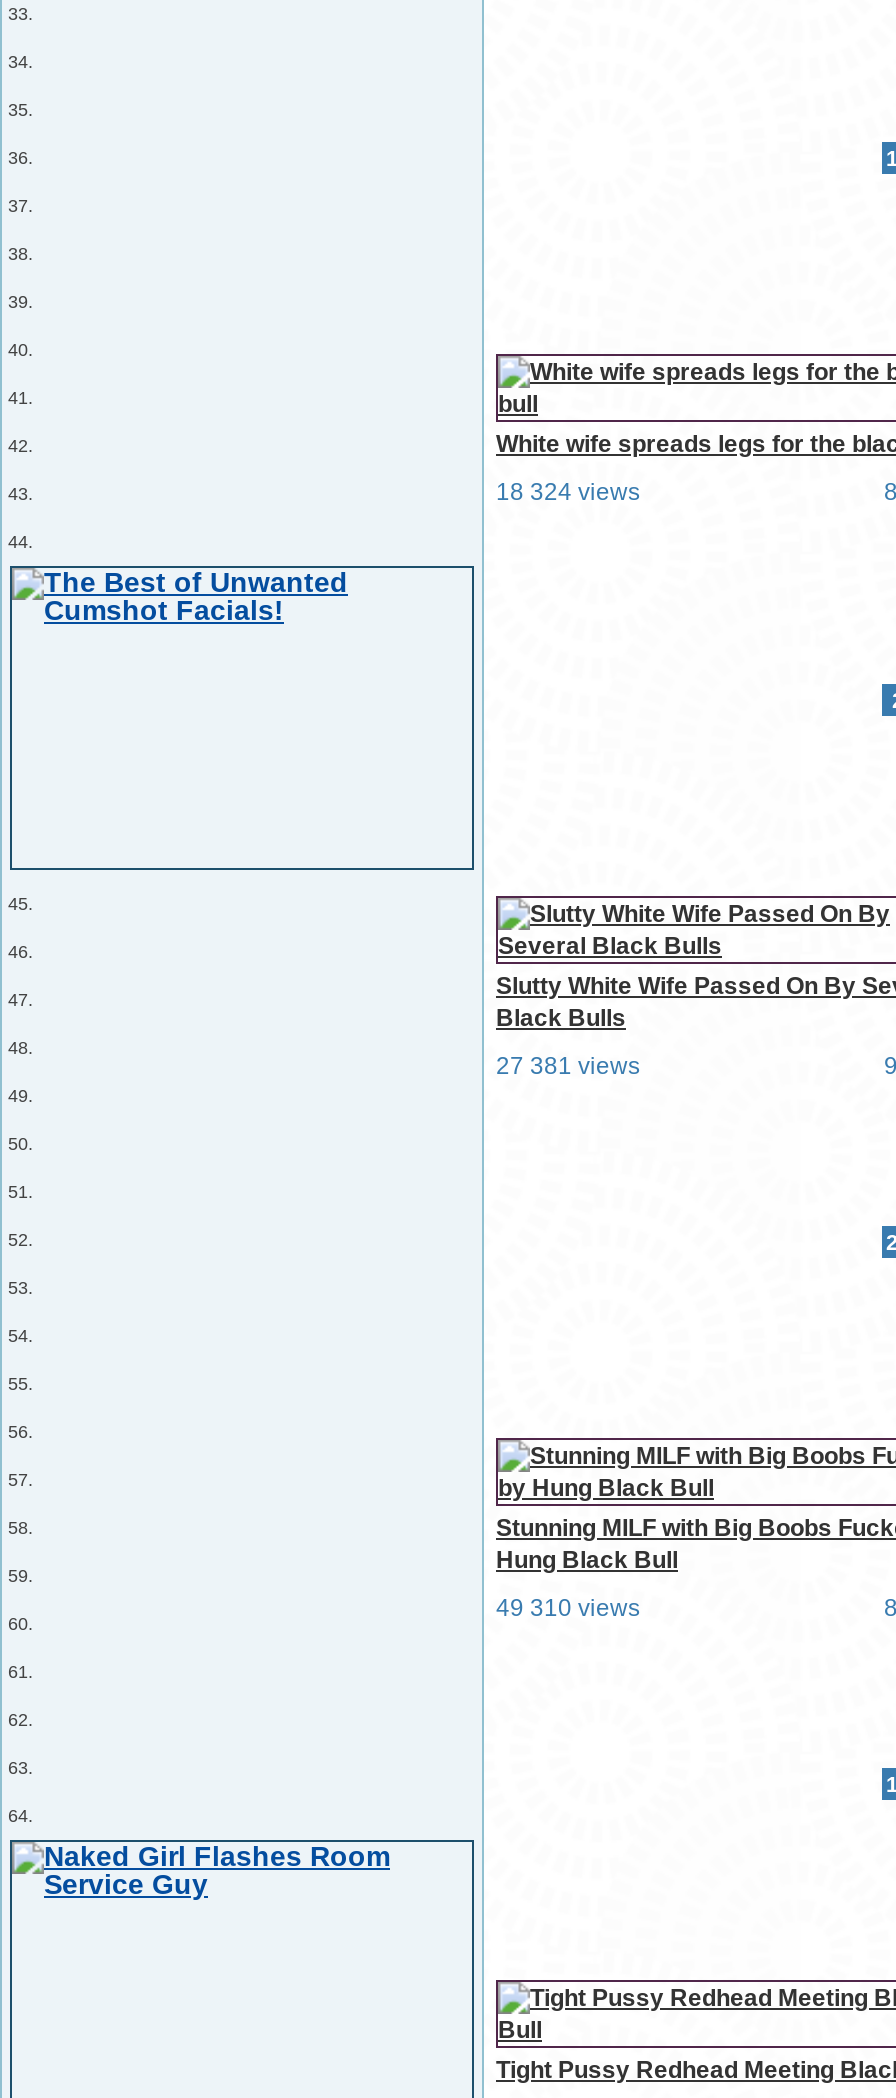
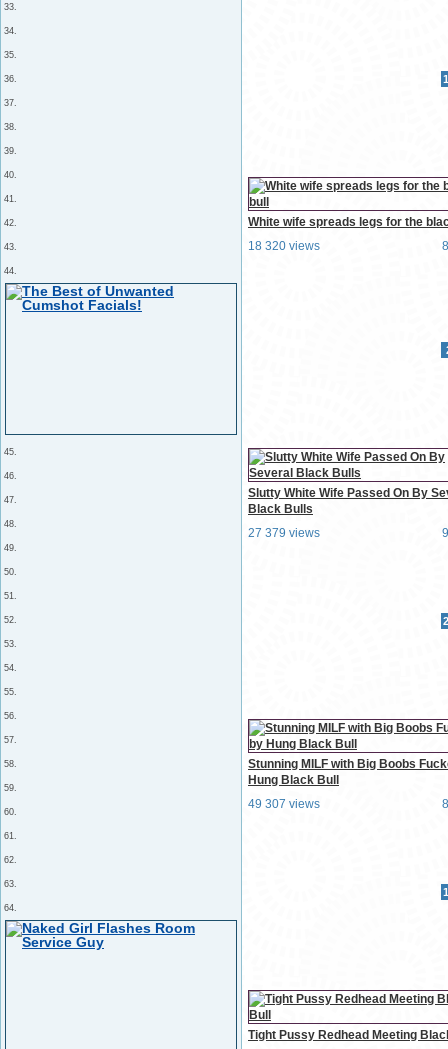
[496,478,640,506] 18 324 views -> [248,239,320,253] 18 320 views
[496,1052,640,1080] 27 381 views -> [248,526,320,540] 27 379 views
[496,1594,640,1622] 49 310 views -> [248,797,320,811] 49 307 views

